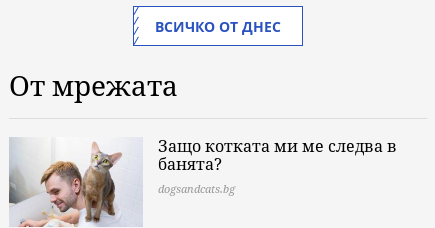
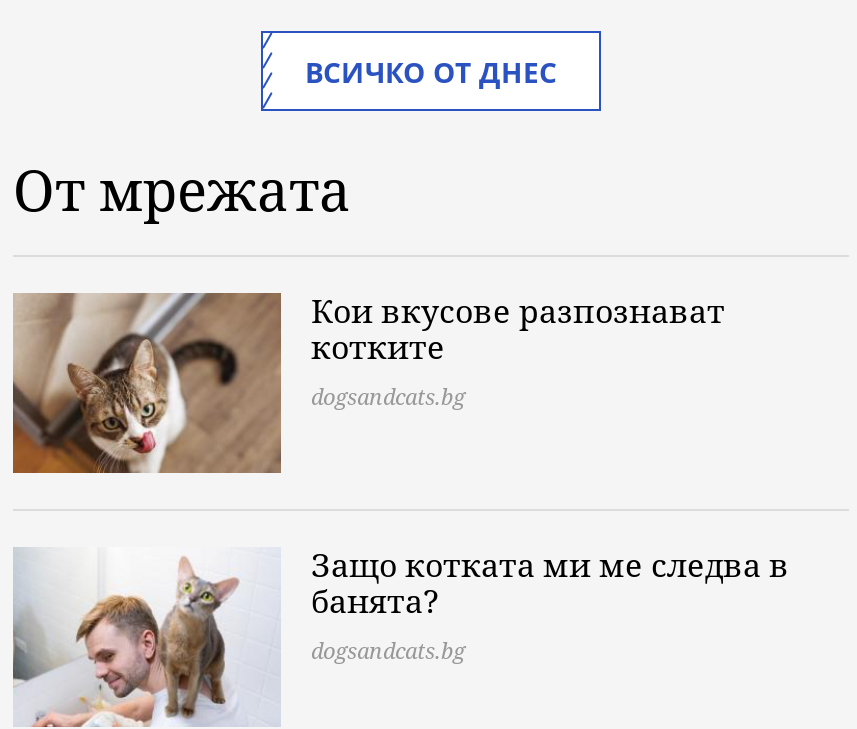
none -> [11,289,725,475] [image] | Кои вкусове разпознават | котките | dogsandcats.bg

